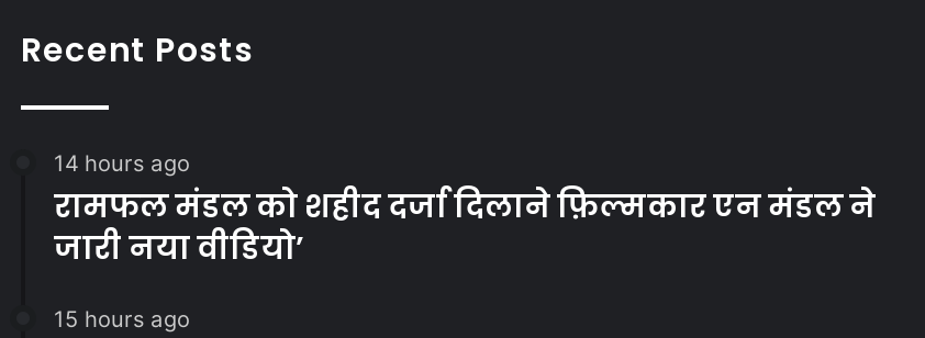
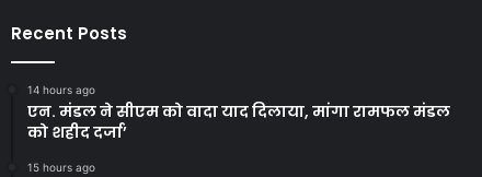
[54,184,876,270] रामफल मंडल को शहीद दर्जा दिलाने फ़िल्मकार एन मंडल ने | जारी नया वीडियो’ -> [27,100,450,143] एन. मंडल ने सीएम को वादा याद दिलाया, मांगा रामफल मंडल | को शहीद दर्जा’

